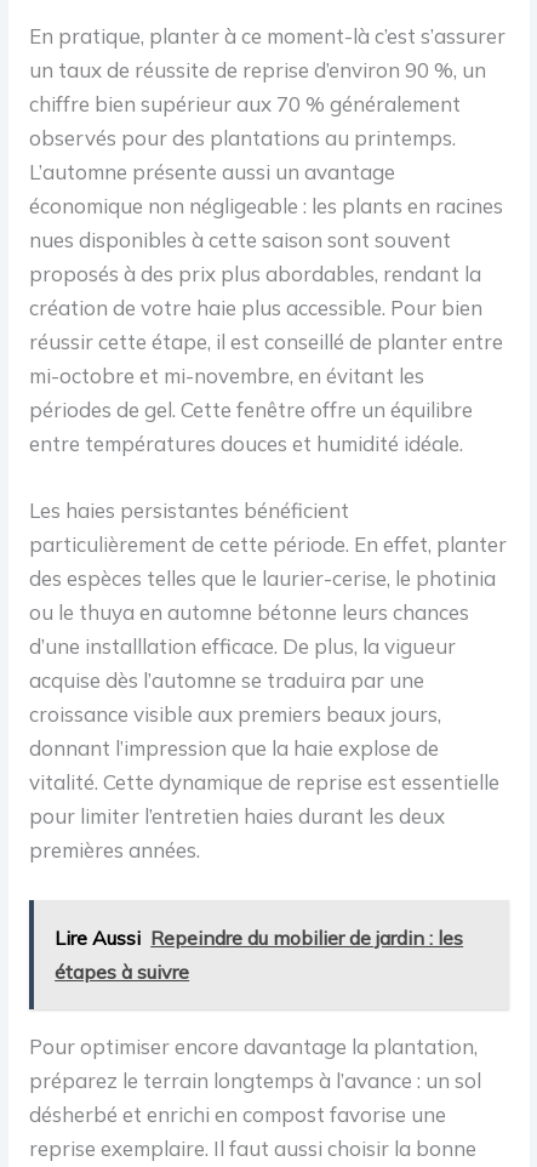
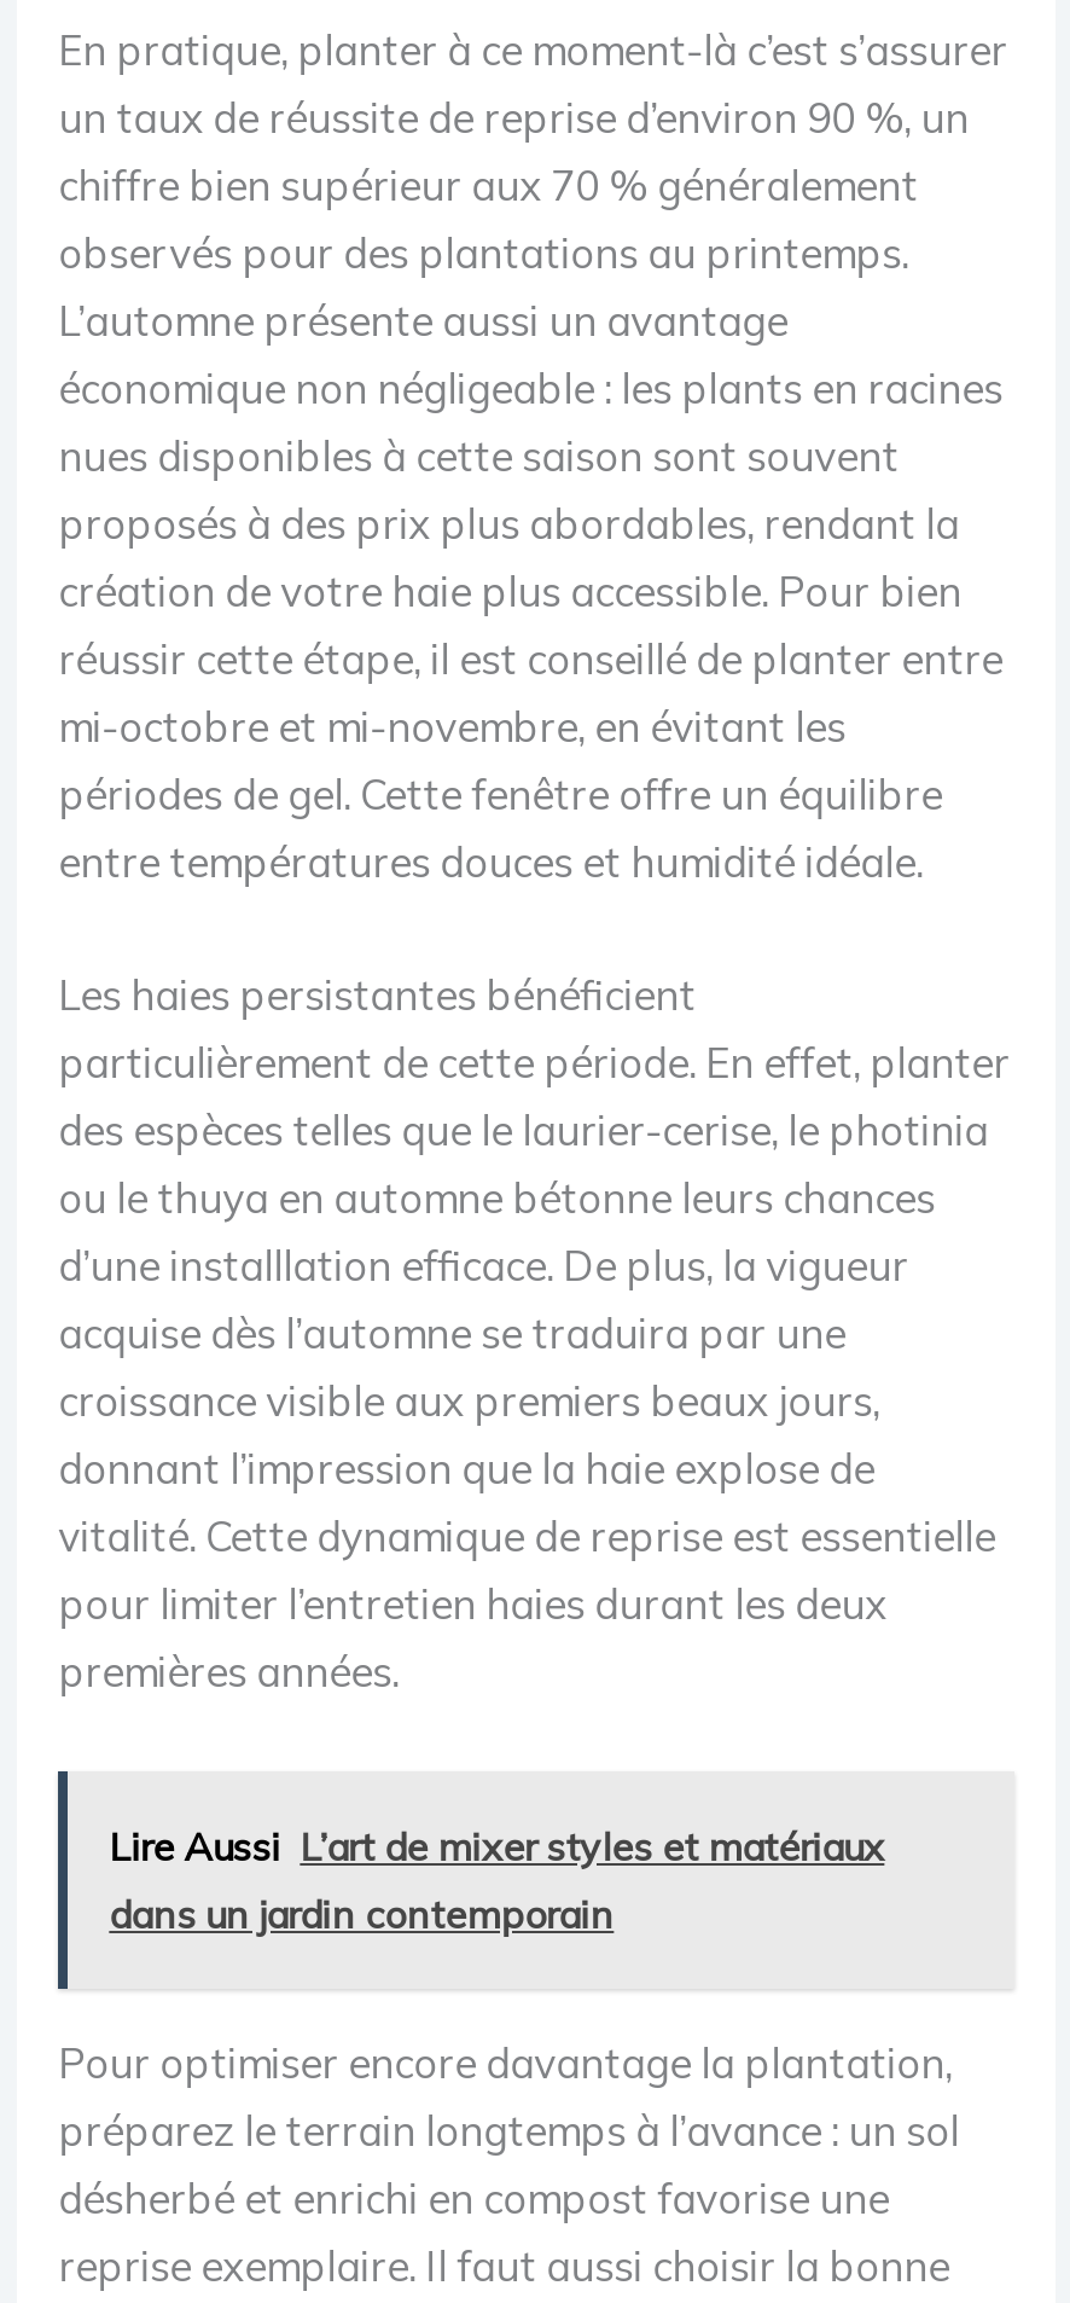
[55,926,463,984] Lire Aussi Repeindre du mobilier de jardin : les | étapes à suivre -> [109,1823,885,1939] Lire Aussi L’art de mixer styles et matériaux | dans un jardin contemporain

